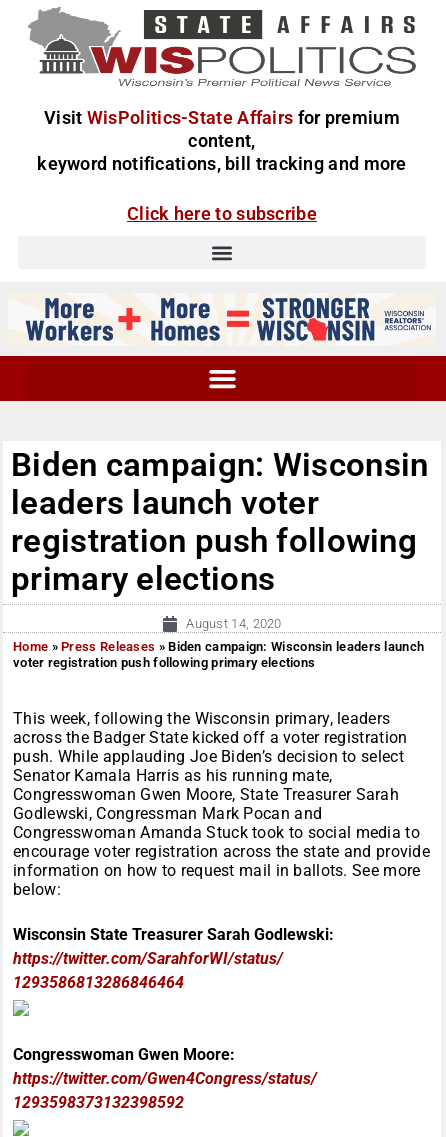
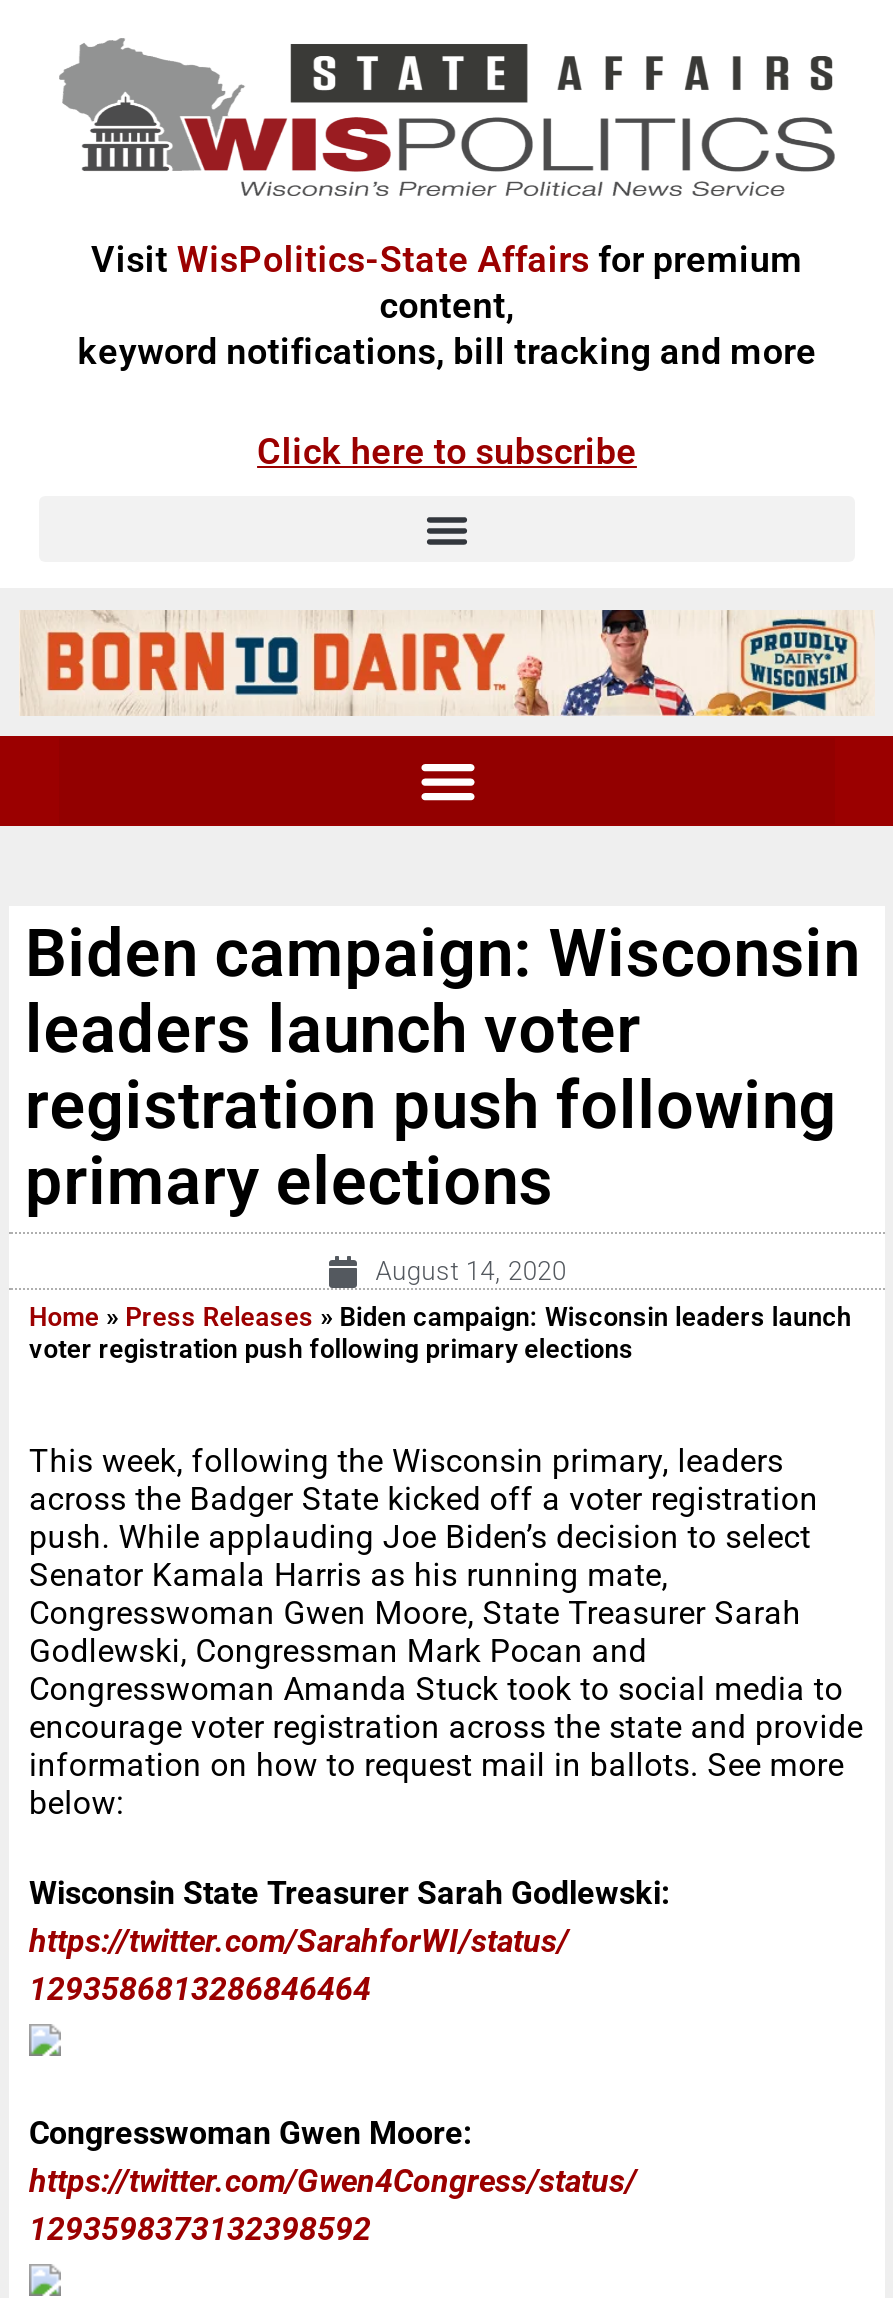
[9,293,432,346] [image] -> [21,608,865,718] [image]

